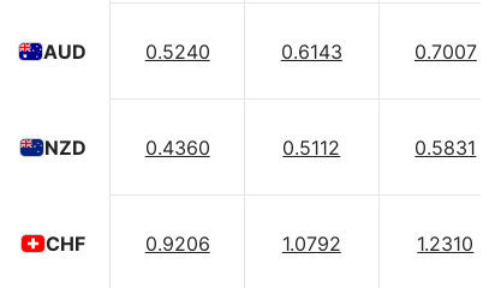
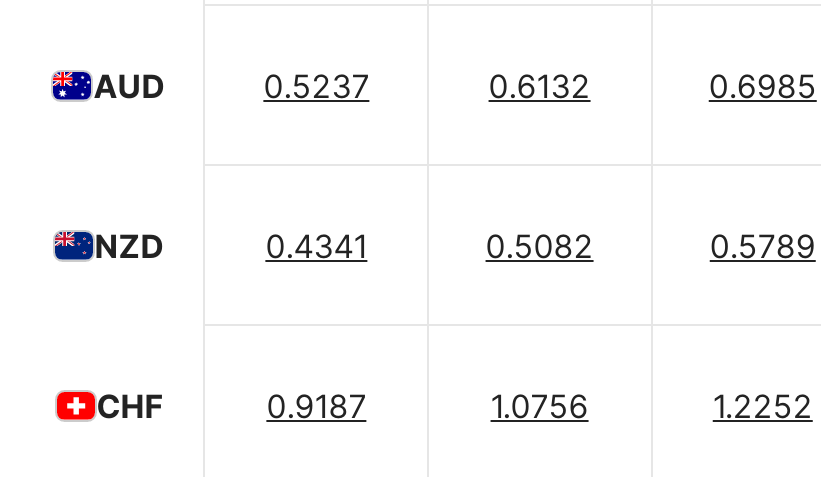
[145,39,210,63] 0.5240 -> [263,65,369,105] 0.5237
[281,39,342,63] 0.6143 -> [489,65,591,105] 0.6132
[414,39,477,63] 0.7007 -> [709,65,817,105] 0.6985
[145,135,210,159] 0.4360 -> [265,225,367,265] 0.4341
[283,135,340,159] 0.5112 -> [486,225,594,265] 0.5082
[415,135,476,159] 0.5831 -> [710,225,816,265] 0.5789
[145,231,210,255] 0.9206 -> [266,385,366,425] 0.9187
[282,231,341,255] 1.0792 -> [491,385,589,425] 1.0756
[417,231,474,255] 1.2310 -> [713,385,813,425] 1.2252

